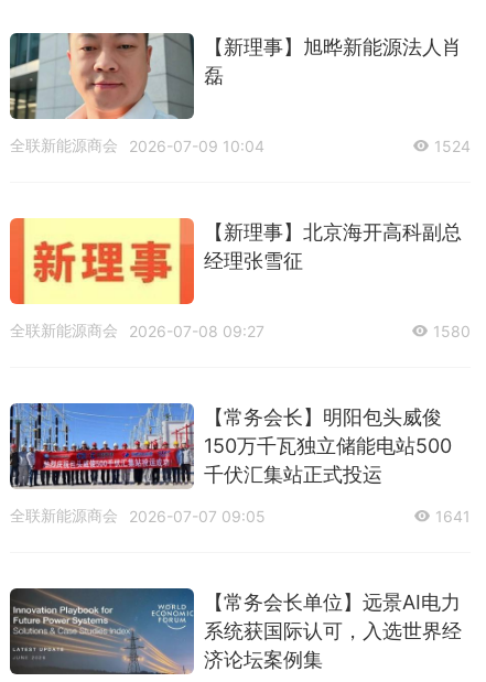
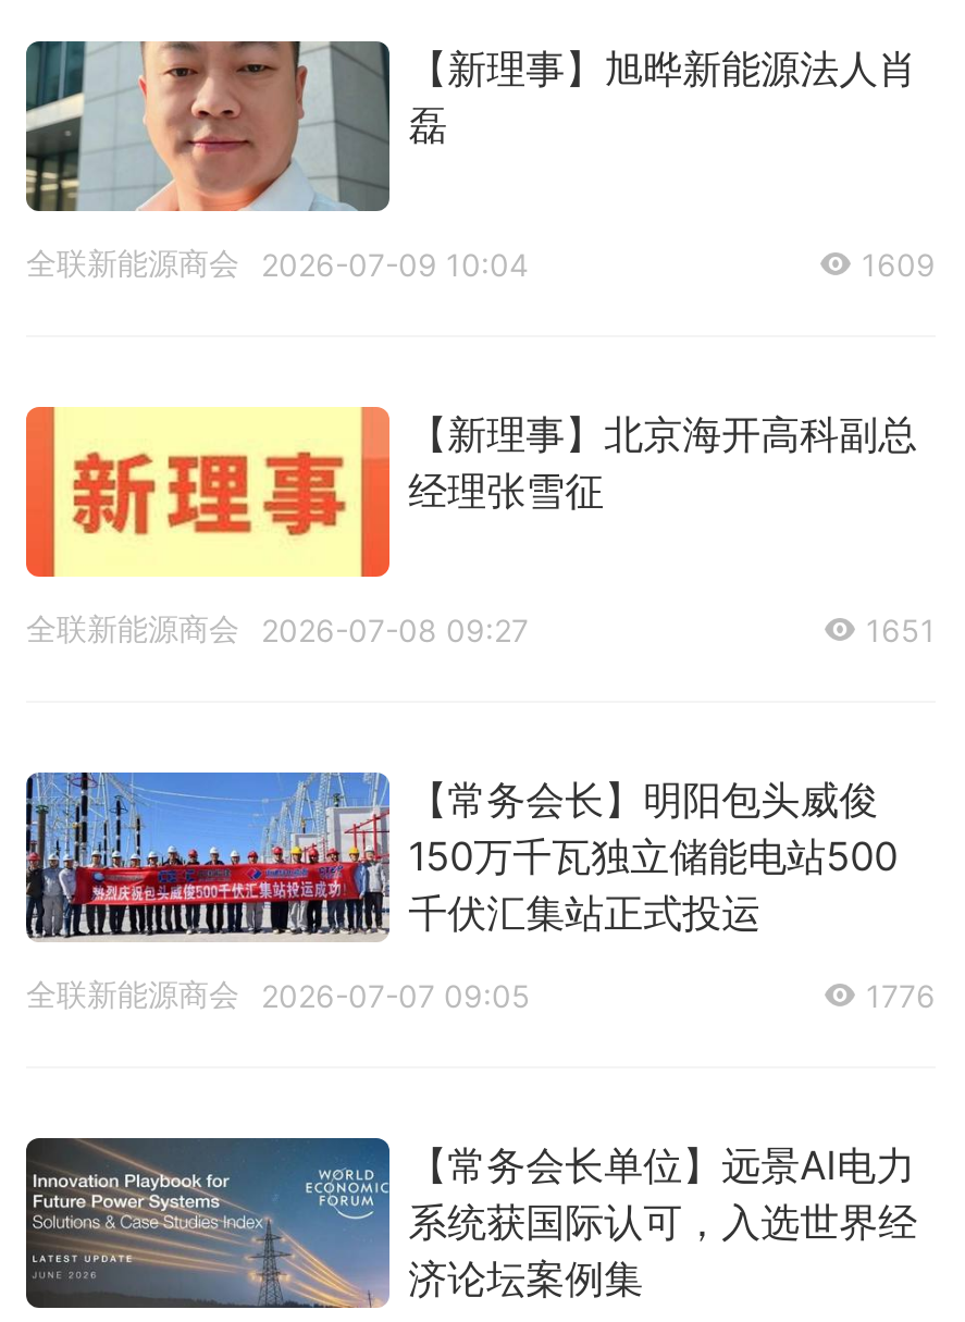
[434,137,471,155] 1524 -> [862,246,936,283] 1609
[433,322,471,340] 1580 -> [866,611,936,648] 1651
[435,507,471,526] 1641 -> [866,977,936,1014] 1776

